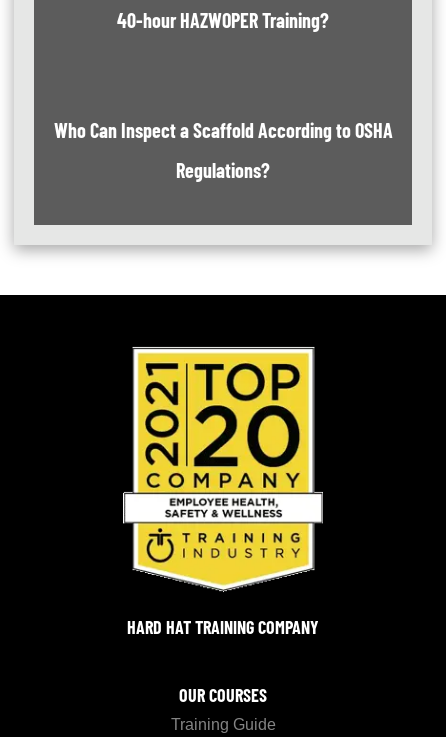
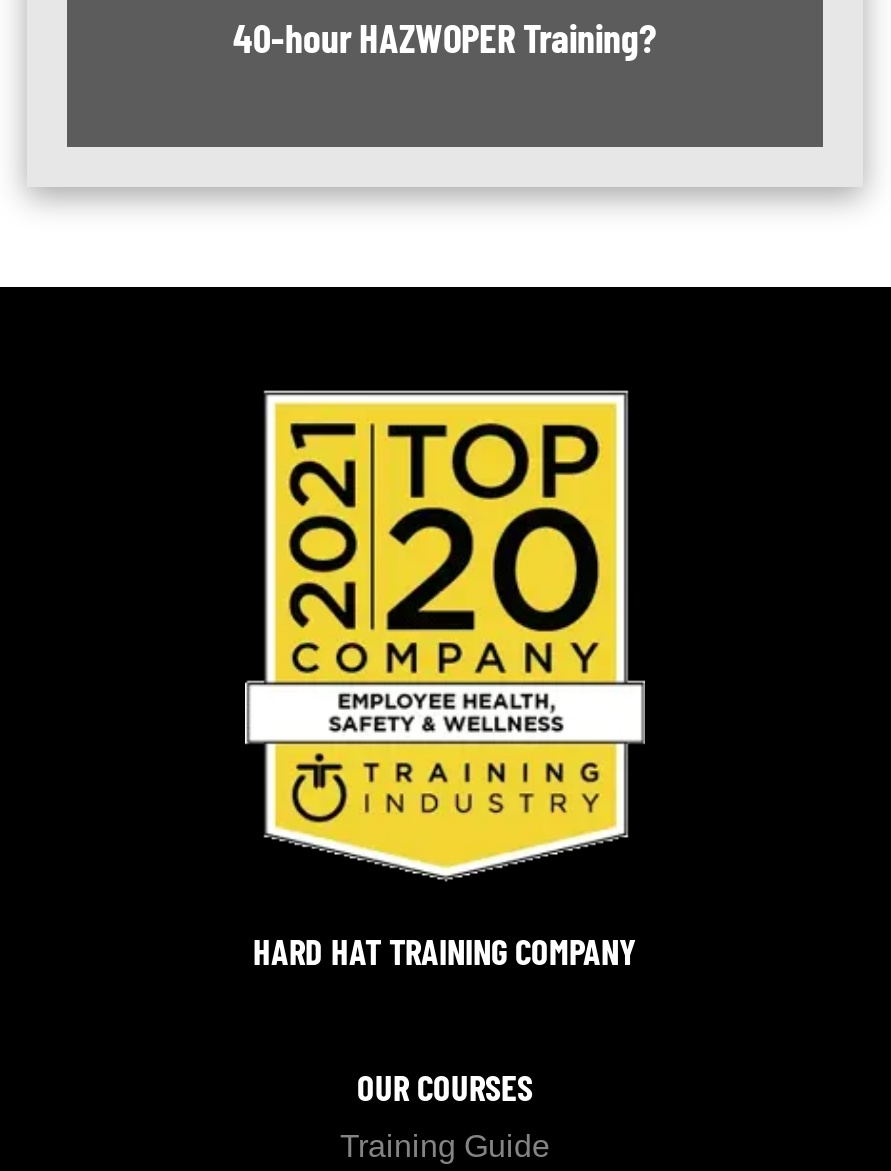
[53,118,392,182] Who Can Inspect a Scaffold According to OSHA | Regulations? -> none

